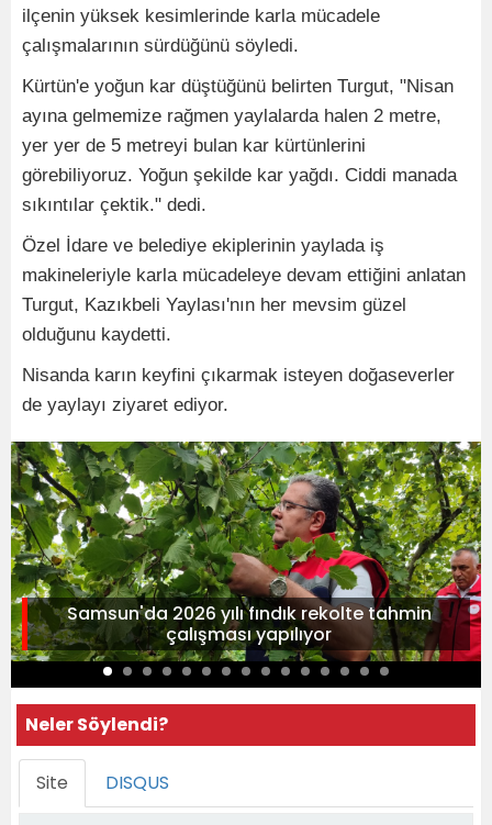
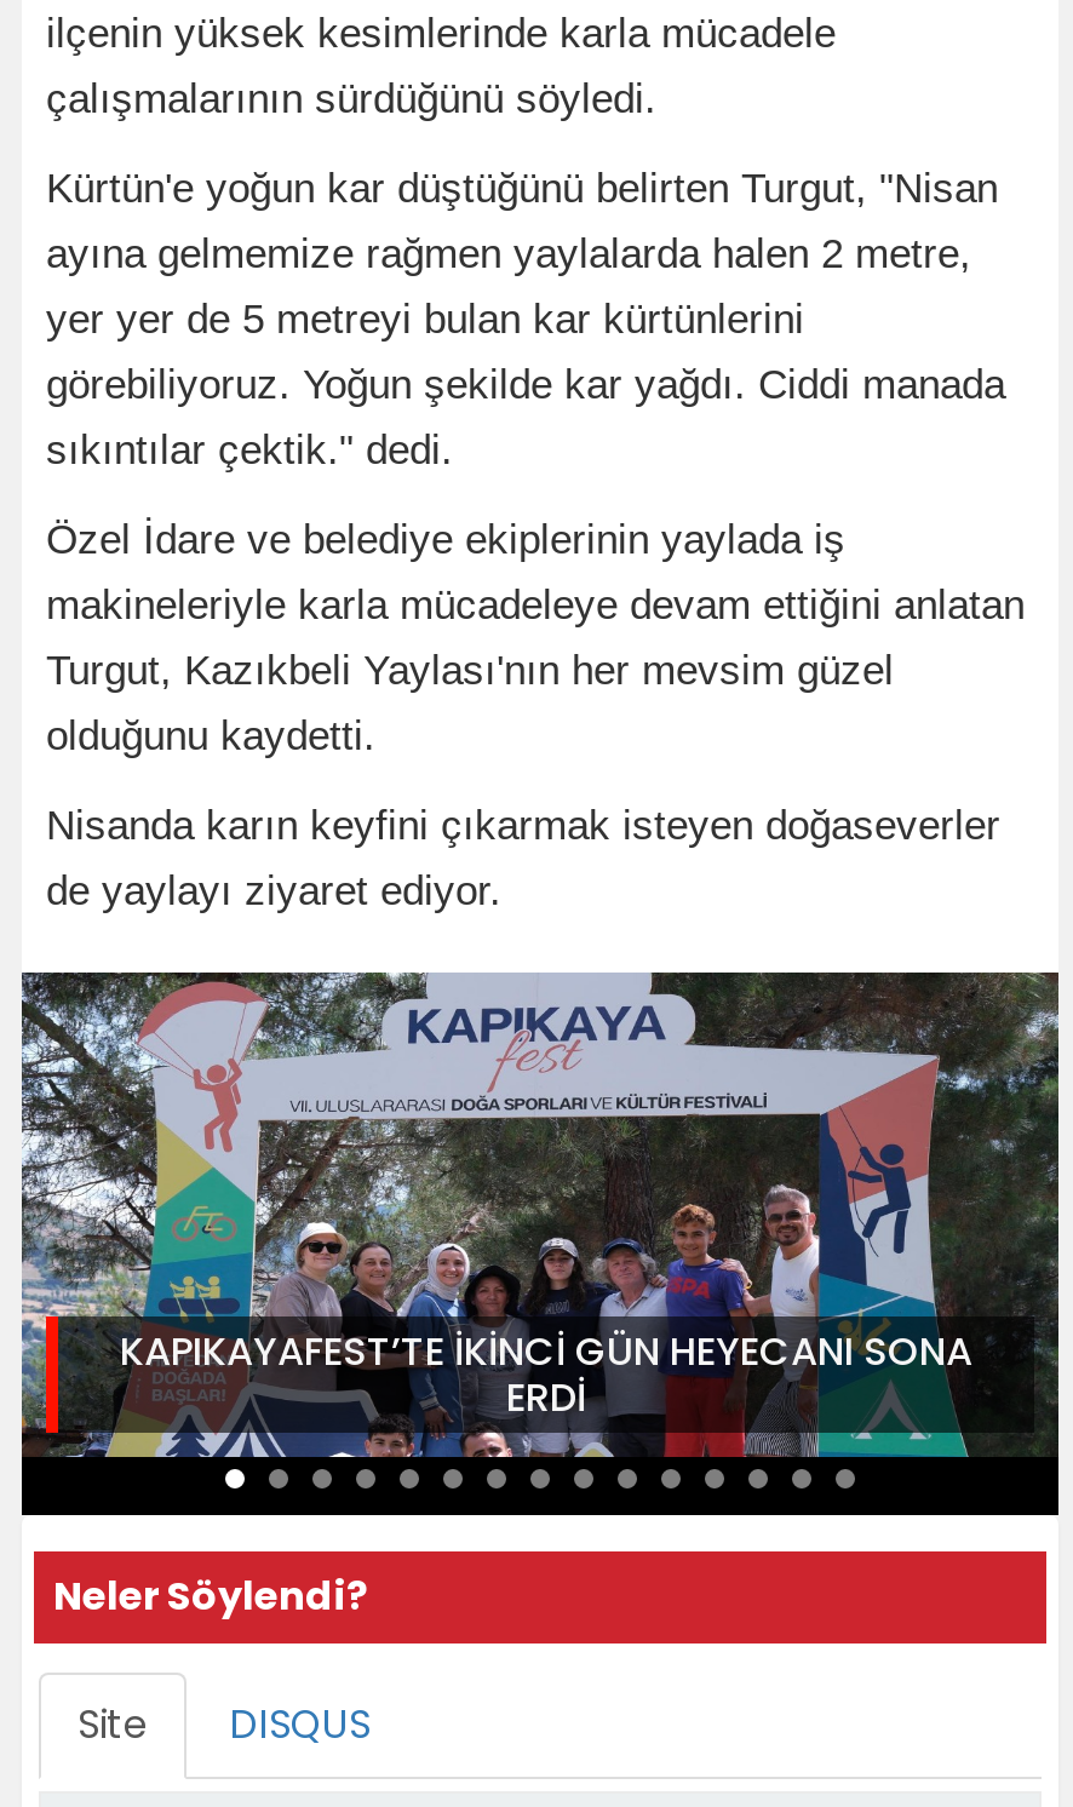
[10,441,482,662] [image] | Samsun'da 2026 yılı fındık rekolte tahmin | çalışması yapılıyor -> [19,970,1061,1459] [image] | KAPIKAYAFEST’TE İKİNCİ GÜN HEYECANI SONA | ERDİ

